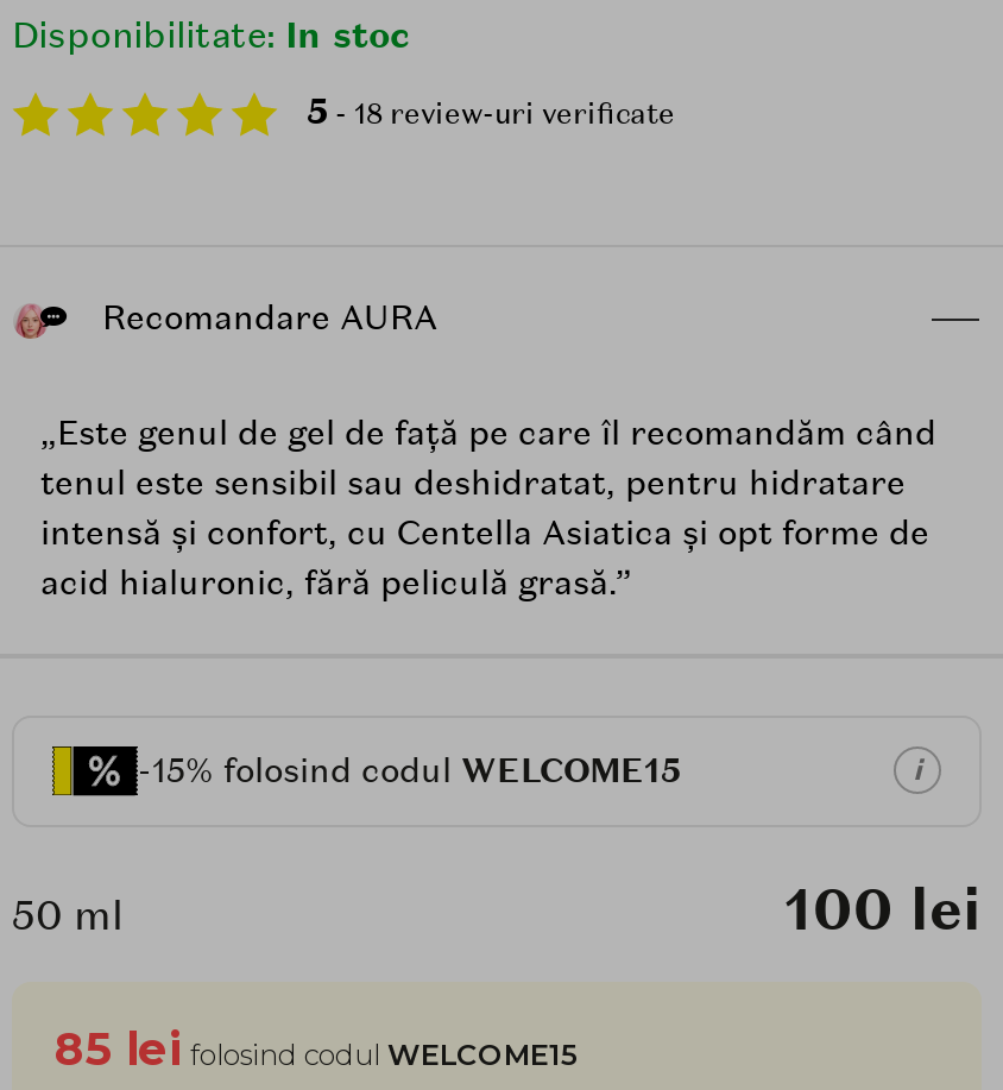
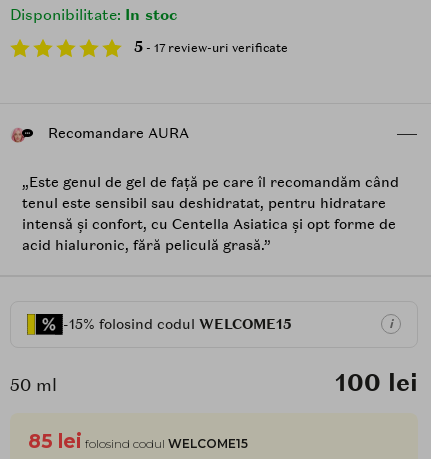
[307,88,675,136] 5 - 18 review-uri verificate -> [134,37,288,57] 5 - 17 review-uri verificate

